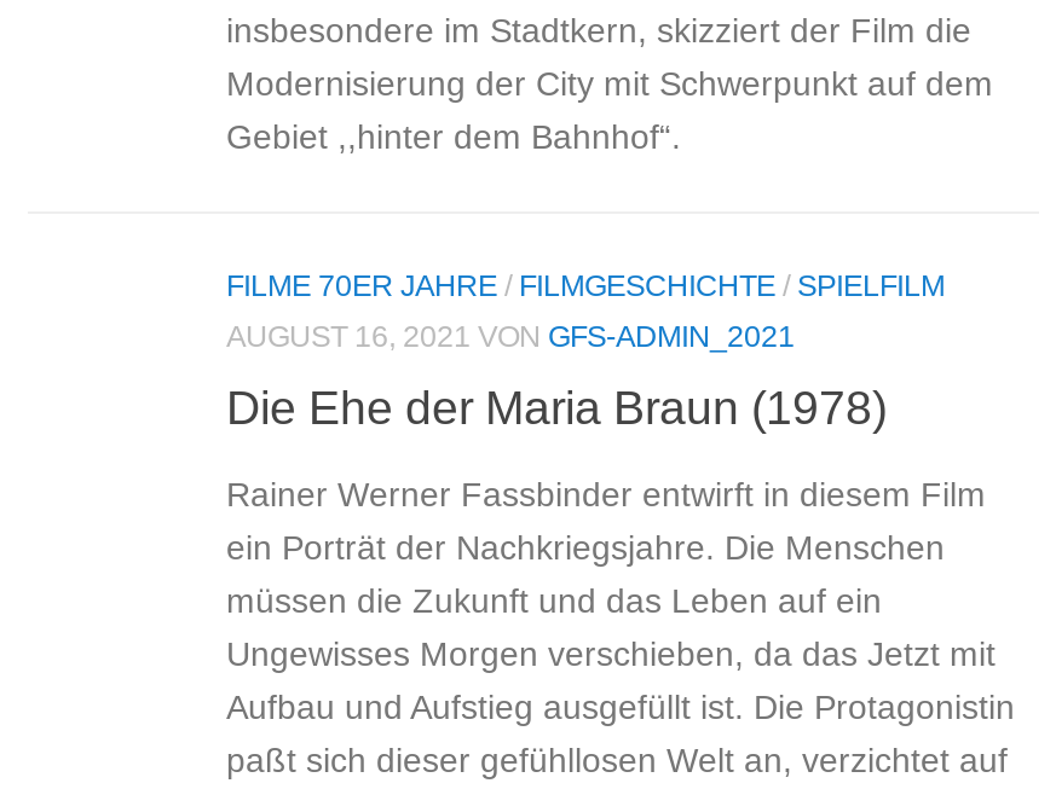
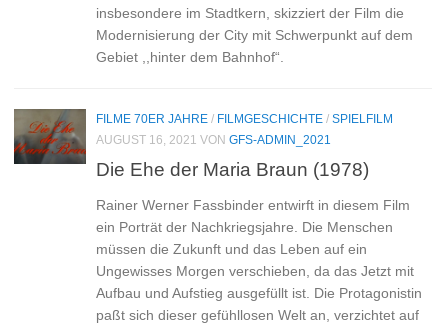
none -> [13,108,87,165] [image]

